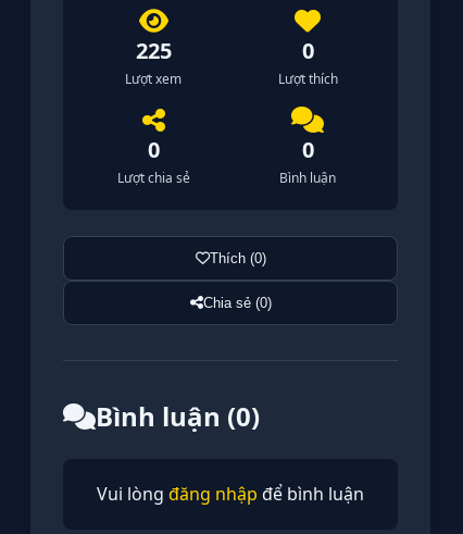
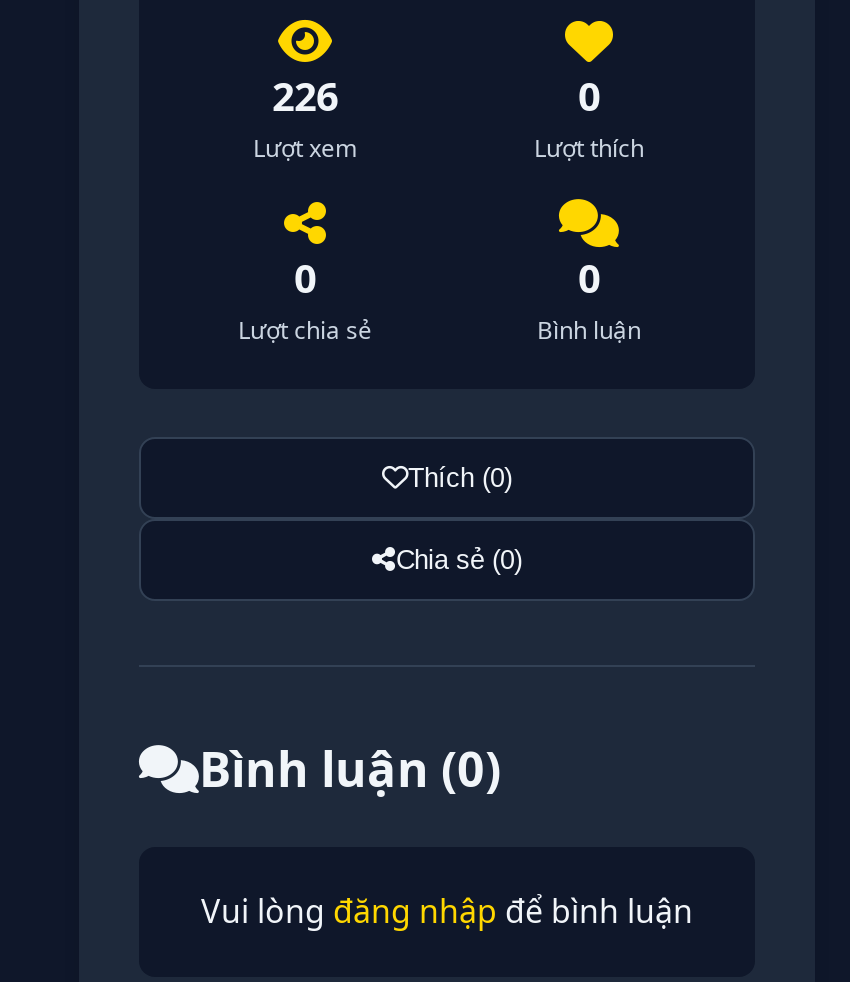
[135,35,171,65] 225 -> [272,68,338,122] 226

